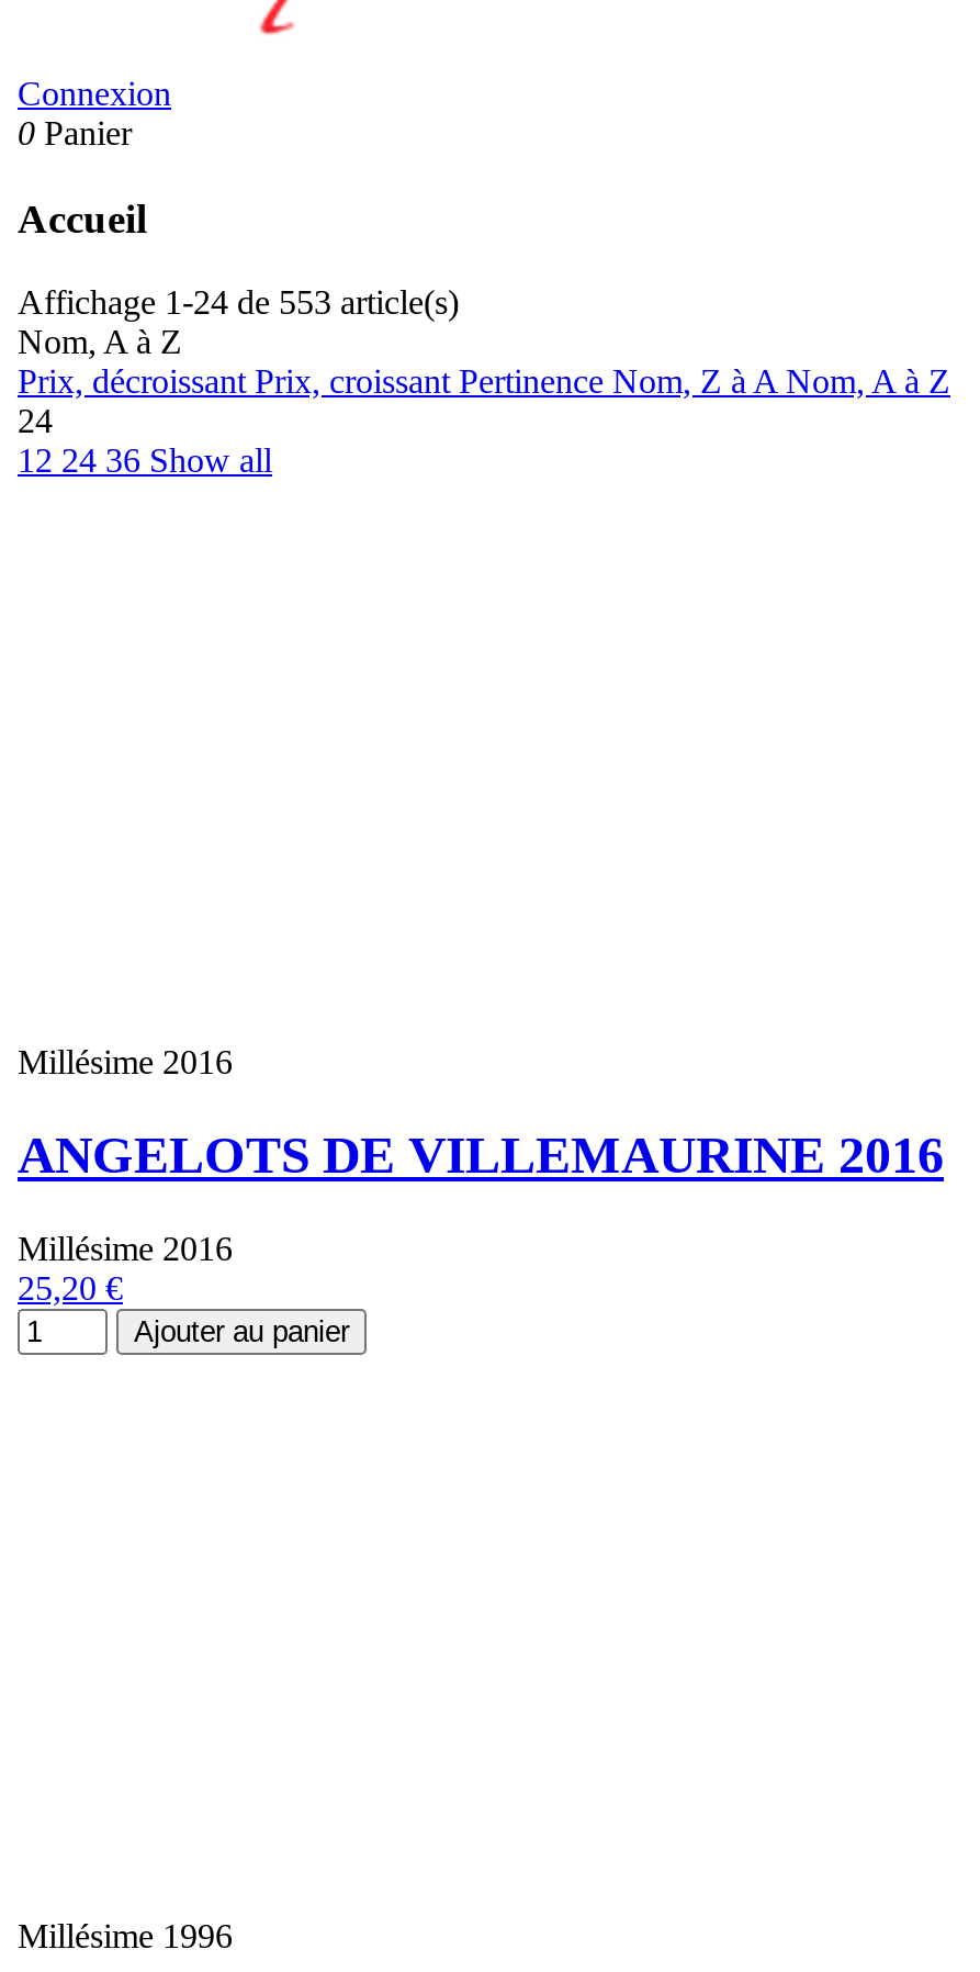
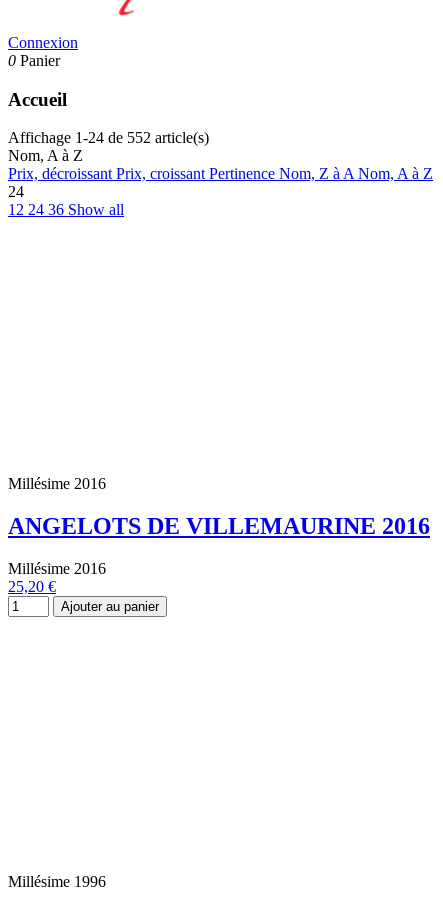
[18,284,459,321] Affichage 1-24 de 553 article(s) -> [8,129,209,146] Affichage 1-24 de 552 article(s)

